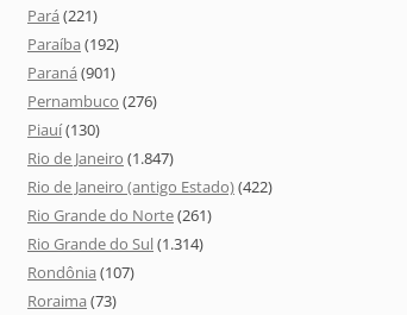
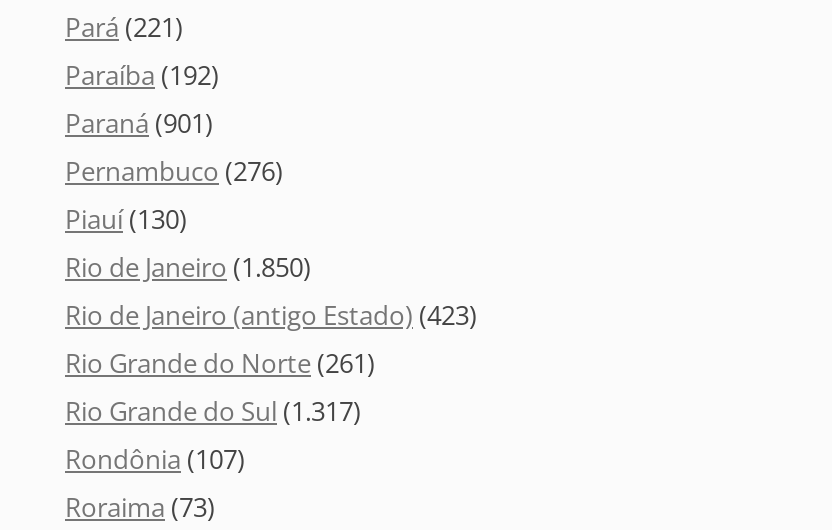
[27,148,174,169] Rio de Janeiro (1.847) -> [65,248,311,284] Rio de Janeiro (1.850)
[27,176,273,197] Rio de Janeiro (antigo Estado) (422) -> [65,296,477,332] Rio de Janeiro (antigo Estado) (423)
[27,233,203,254] Rio Grande do Sul (1.314) -> [65,392,361,428] Rio Grande do Sul (1.317)

